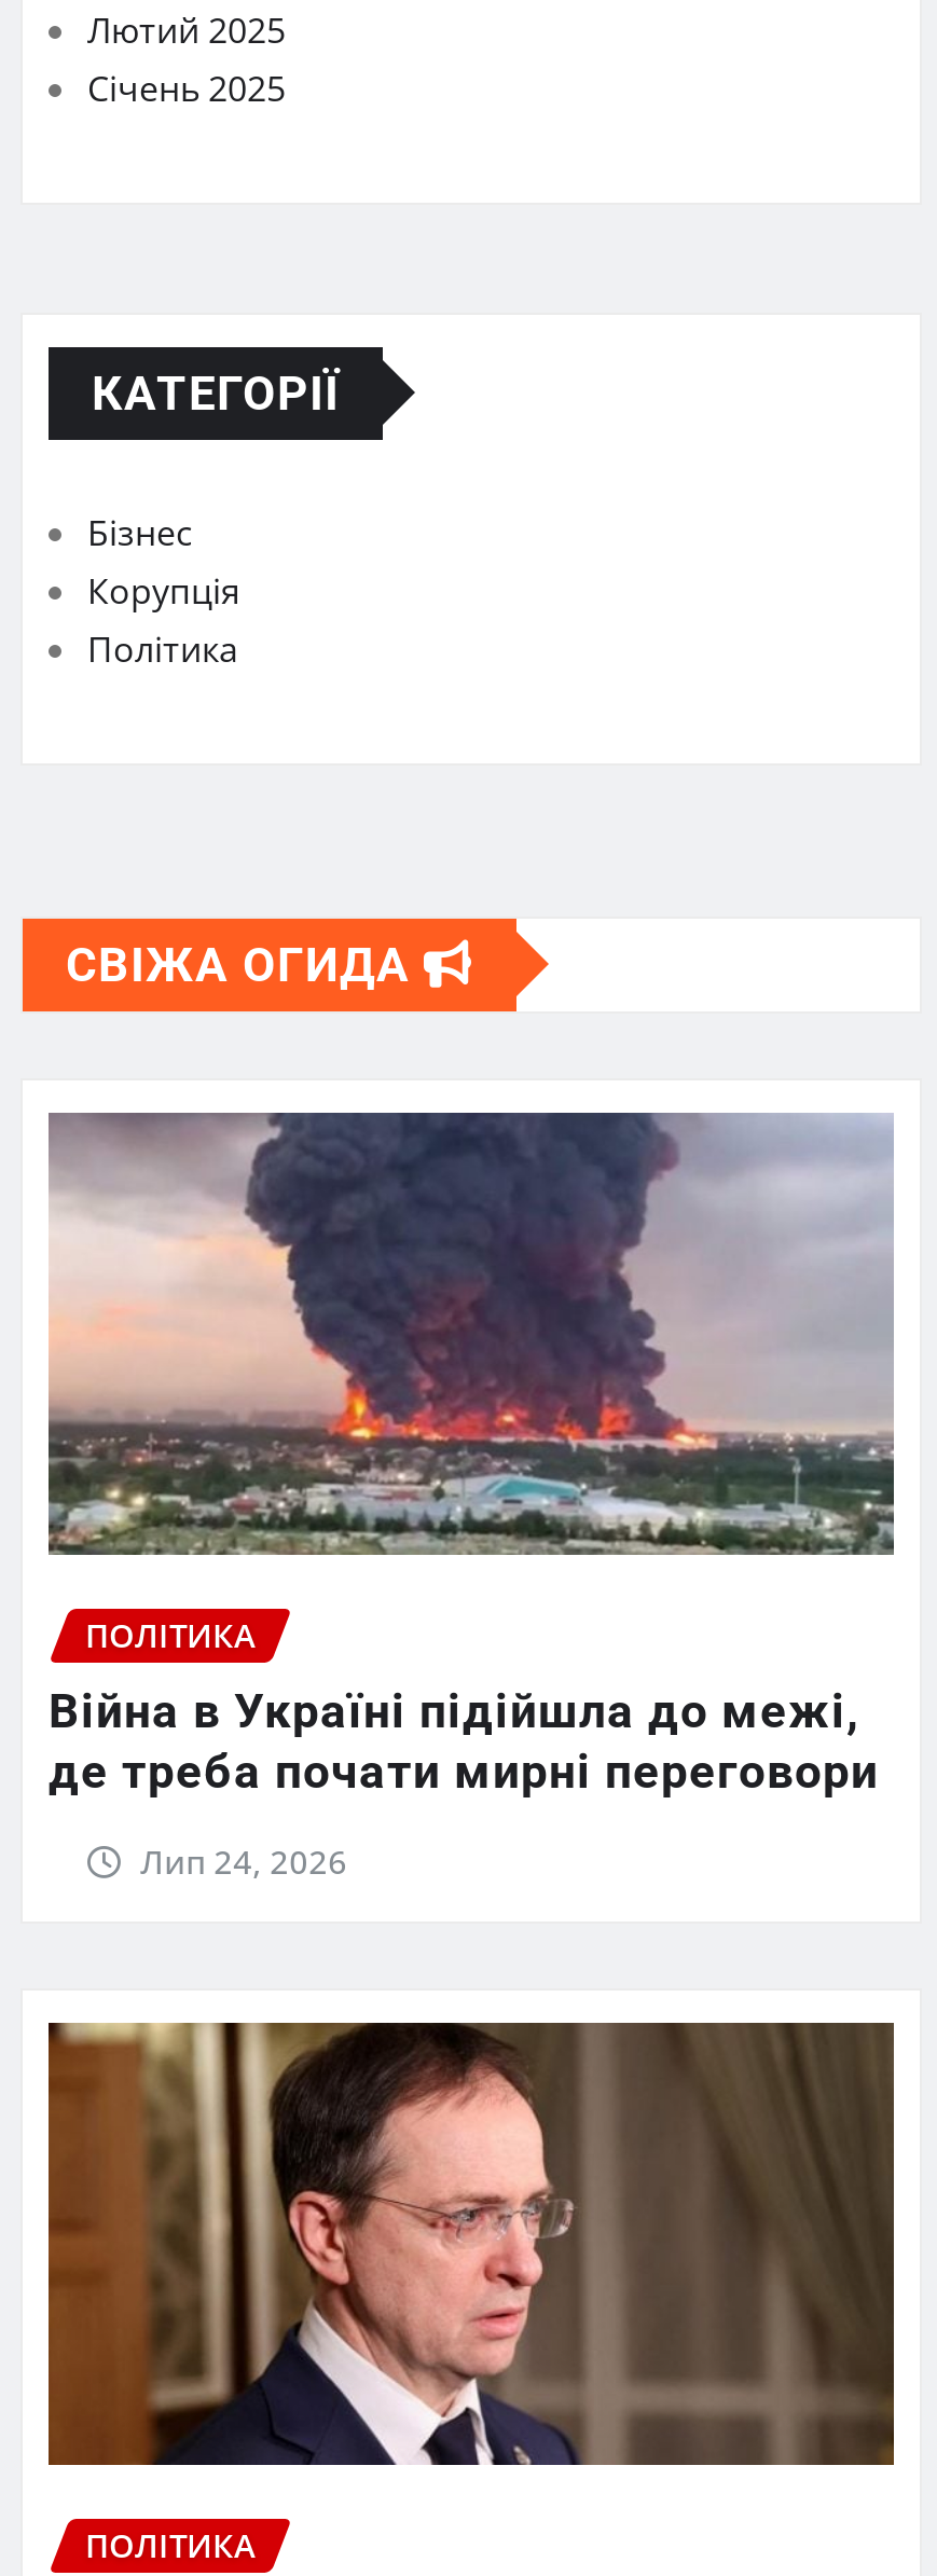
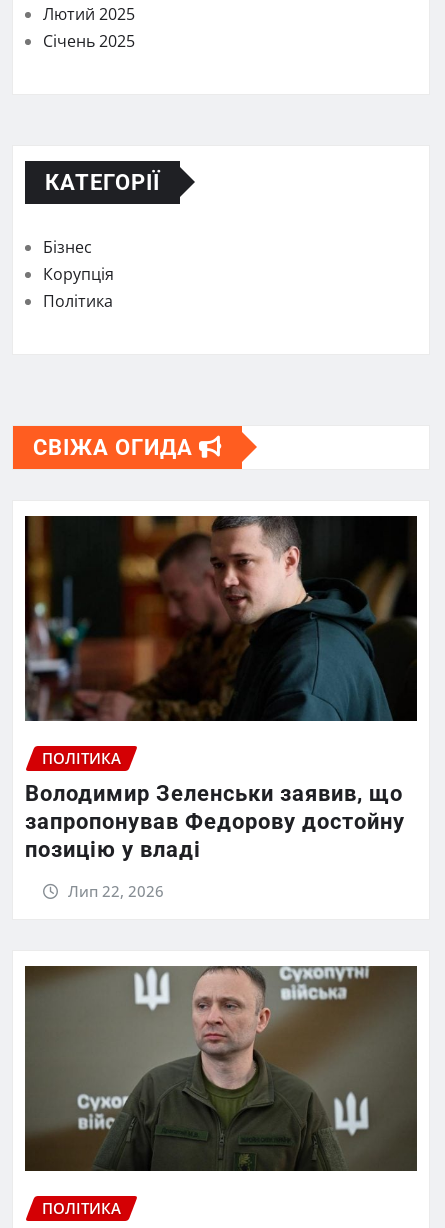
[49,1111,896,1557] [image] -> [24,515,418,722] [image]
[49,1684,879,1799] Війна в Україні підійшла до межі, | де треба почати мирні переговори -> [25,781,405,862] Володимир Зеленськи заявив, що | запропонував Федорову достойну | позицію у владі
[140,1840,347,1883] Лип 24, 2026 -> [68,881,164,901] Лип 22, 2026
[49,2021,892,2467] [image] -> [25,965,402,1172] [image]

